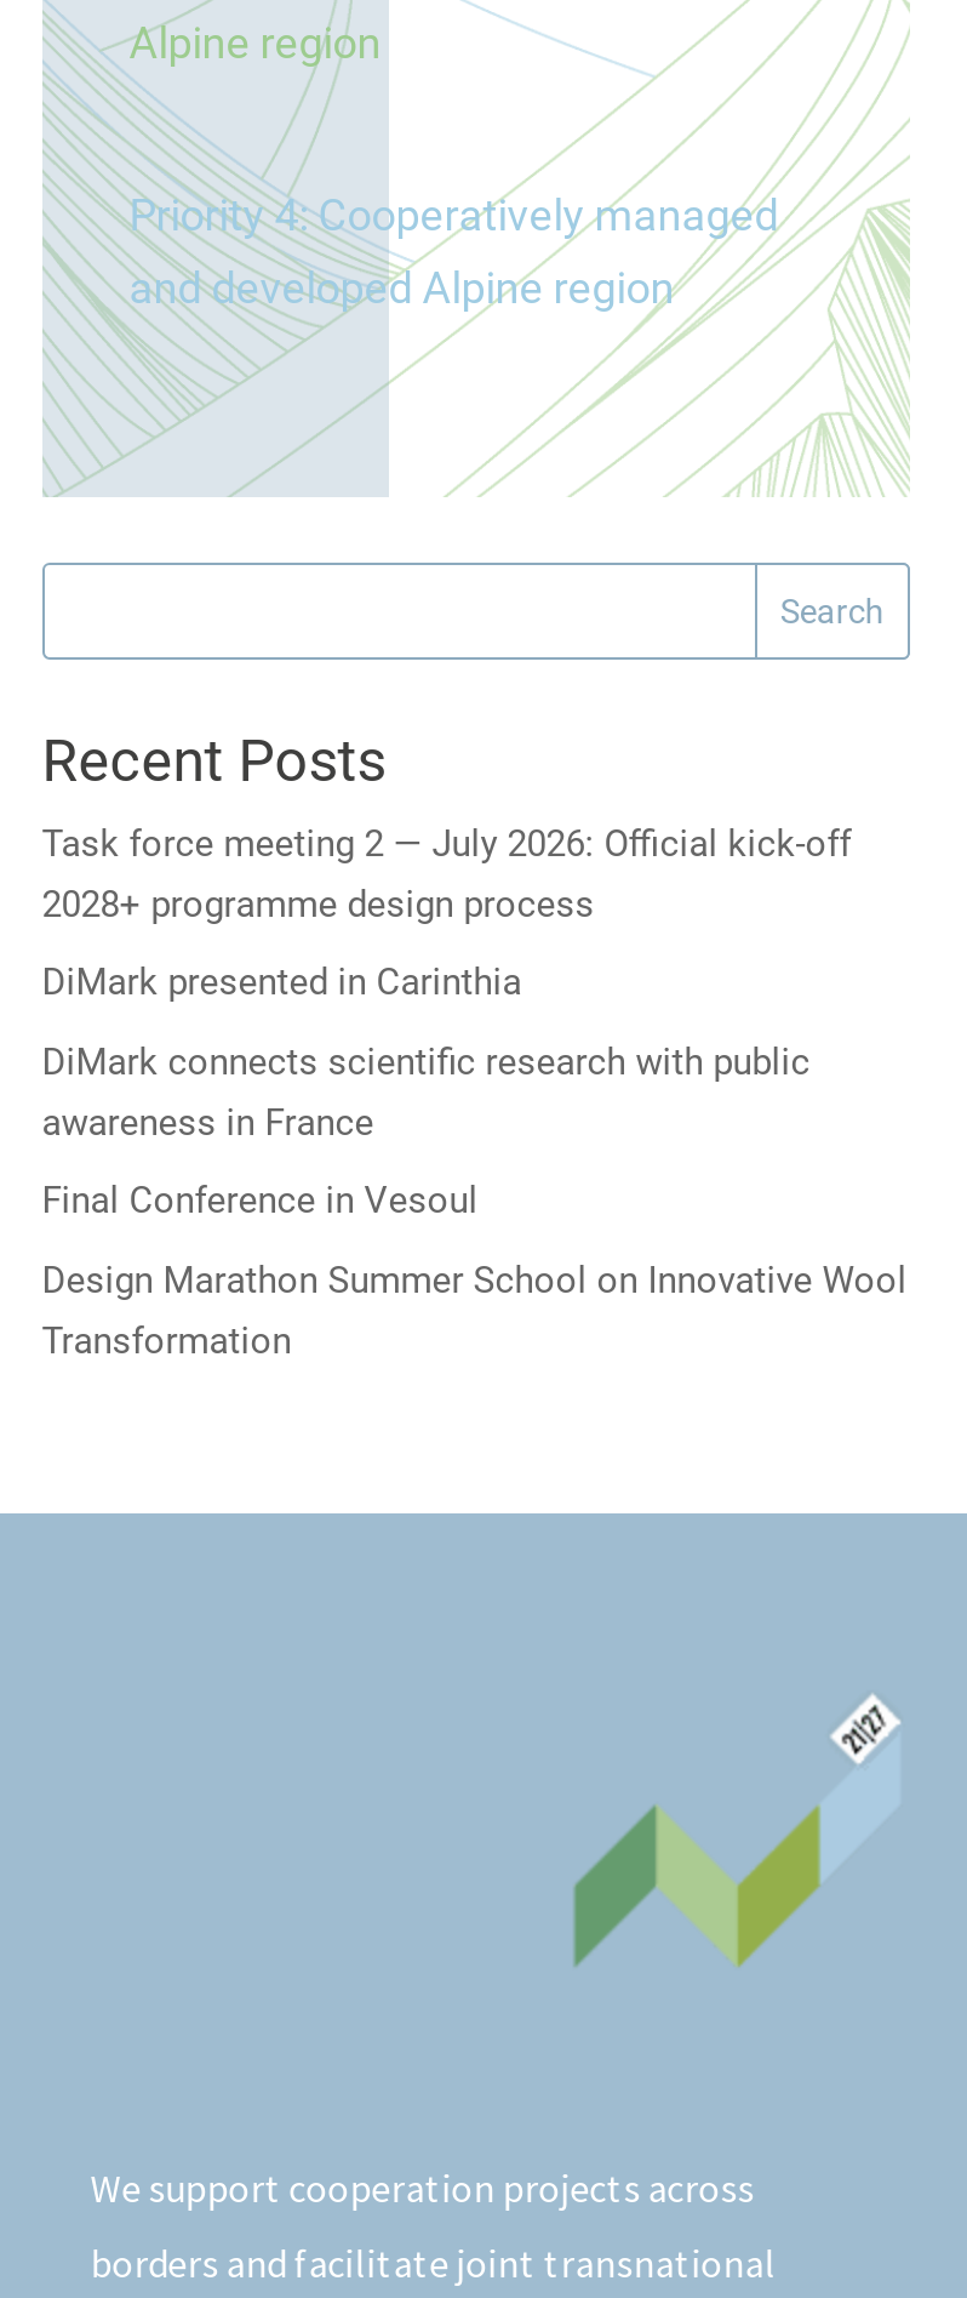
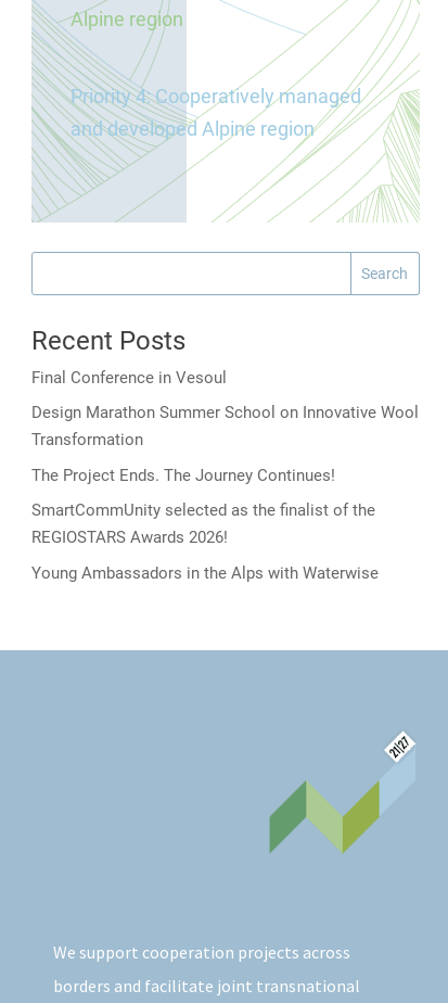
[42,821,851,1144] Task force meeting 2 — July 2026: Official kick-off | 2028+ programme design process | DiMark presented in Carinthia | DiMark connects scientific research with public | awareness in France -> none
moved [42,1179,907,1362] -> [31,368,418,450]: Final Conference in Vesoul | Design Marathon Summer School on Innovative Wool | Transformation
none -> [31,465,378,582] The Project Ends. The Journey Continues! | SmartCommUnity selected as the finalist of the | REGIOSTARS Awards 2026! | Young Ambassadors in the Alps with Waterwise

